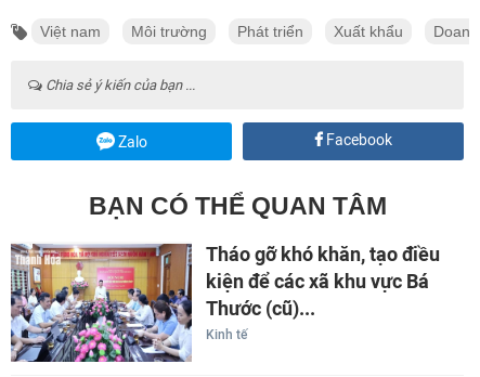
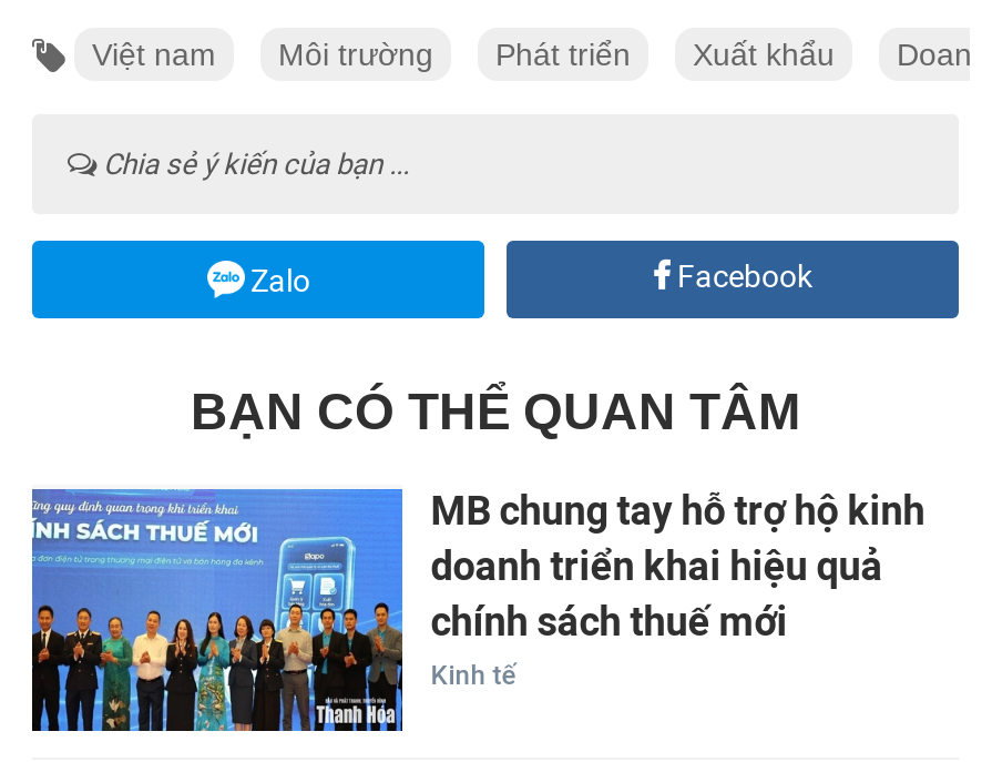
[10,243,440,363] [image] | Tháo gỡ khó khăn, tạo điều | kiện để các xã khu vực Bá | Thước (cũ)... -> [30,487,925,733] [image] | MB chung tay hỗ trợ hộ kinh | doanh triển khai hiệu quả | chính sách thuế mới

